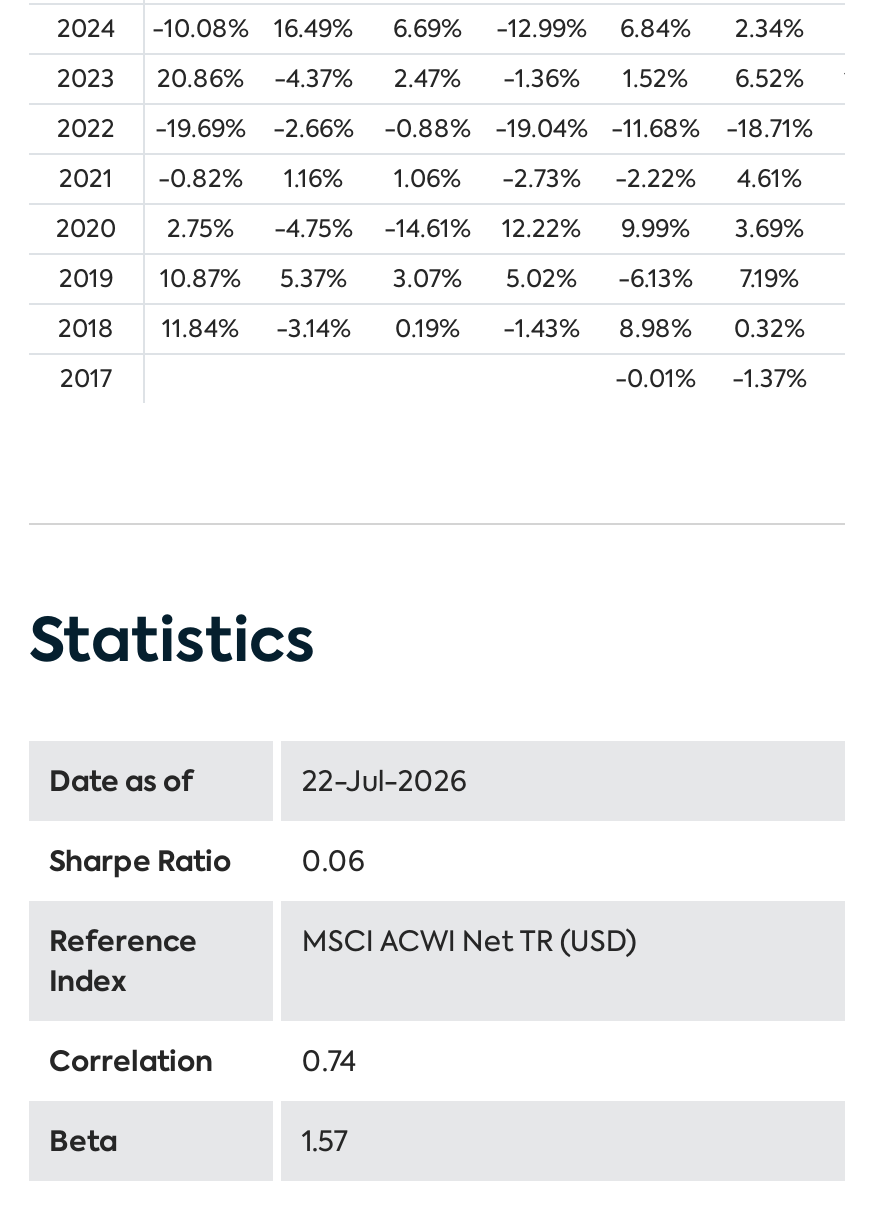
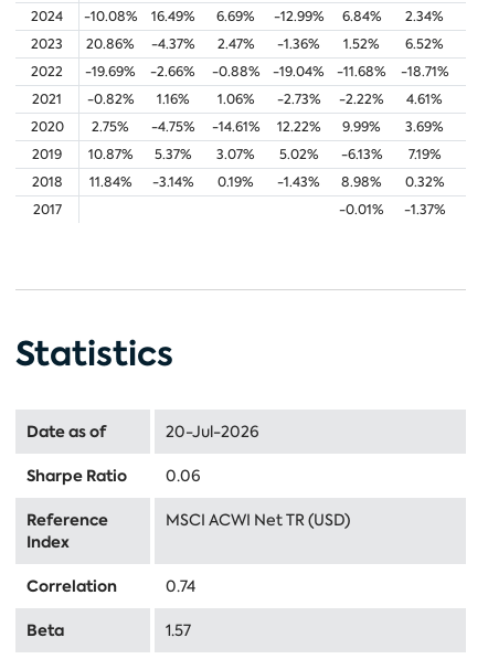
[302,763,468,799] 22-Jul-2026 -> [166,422,260,442] 20-Jul-2026

